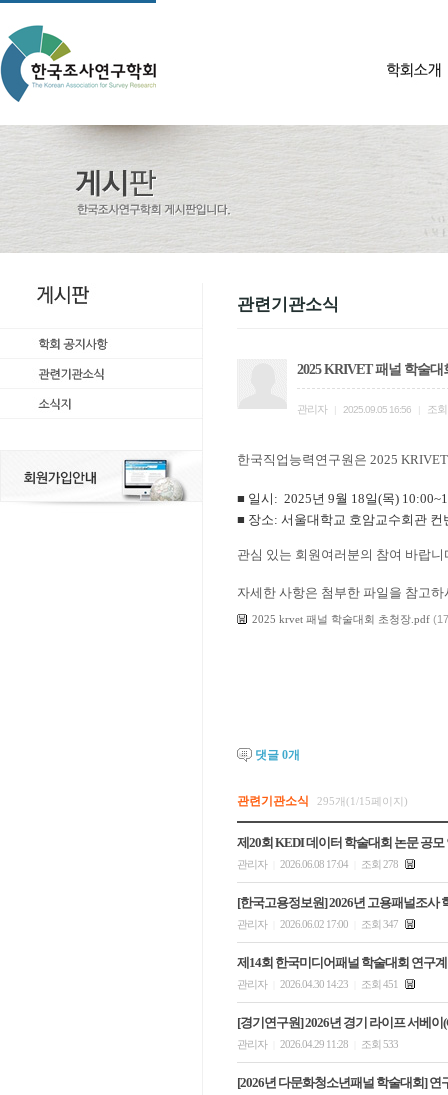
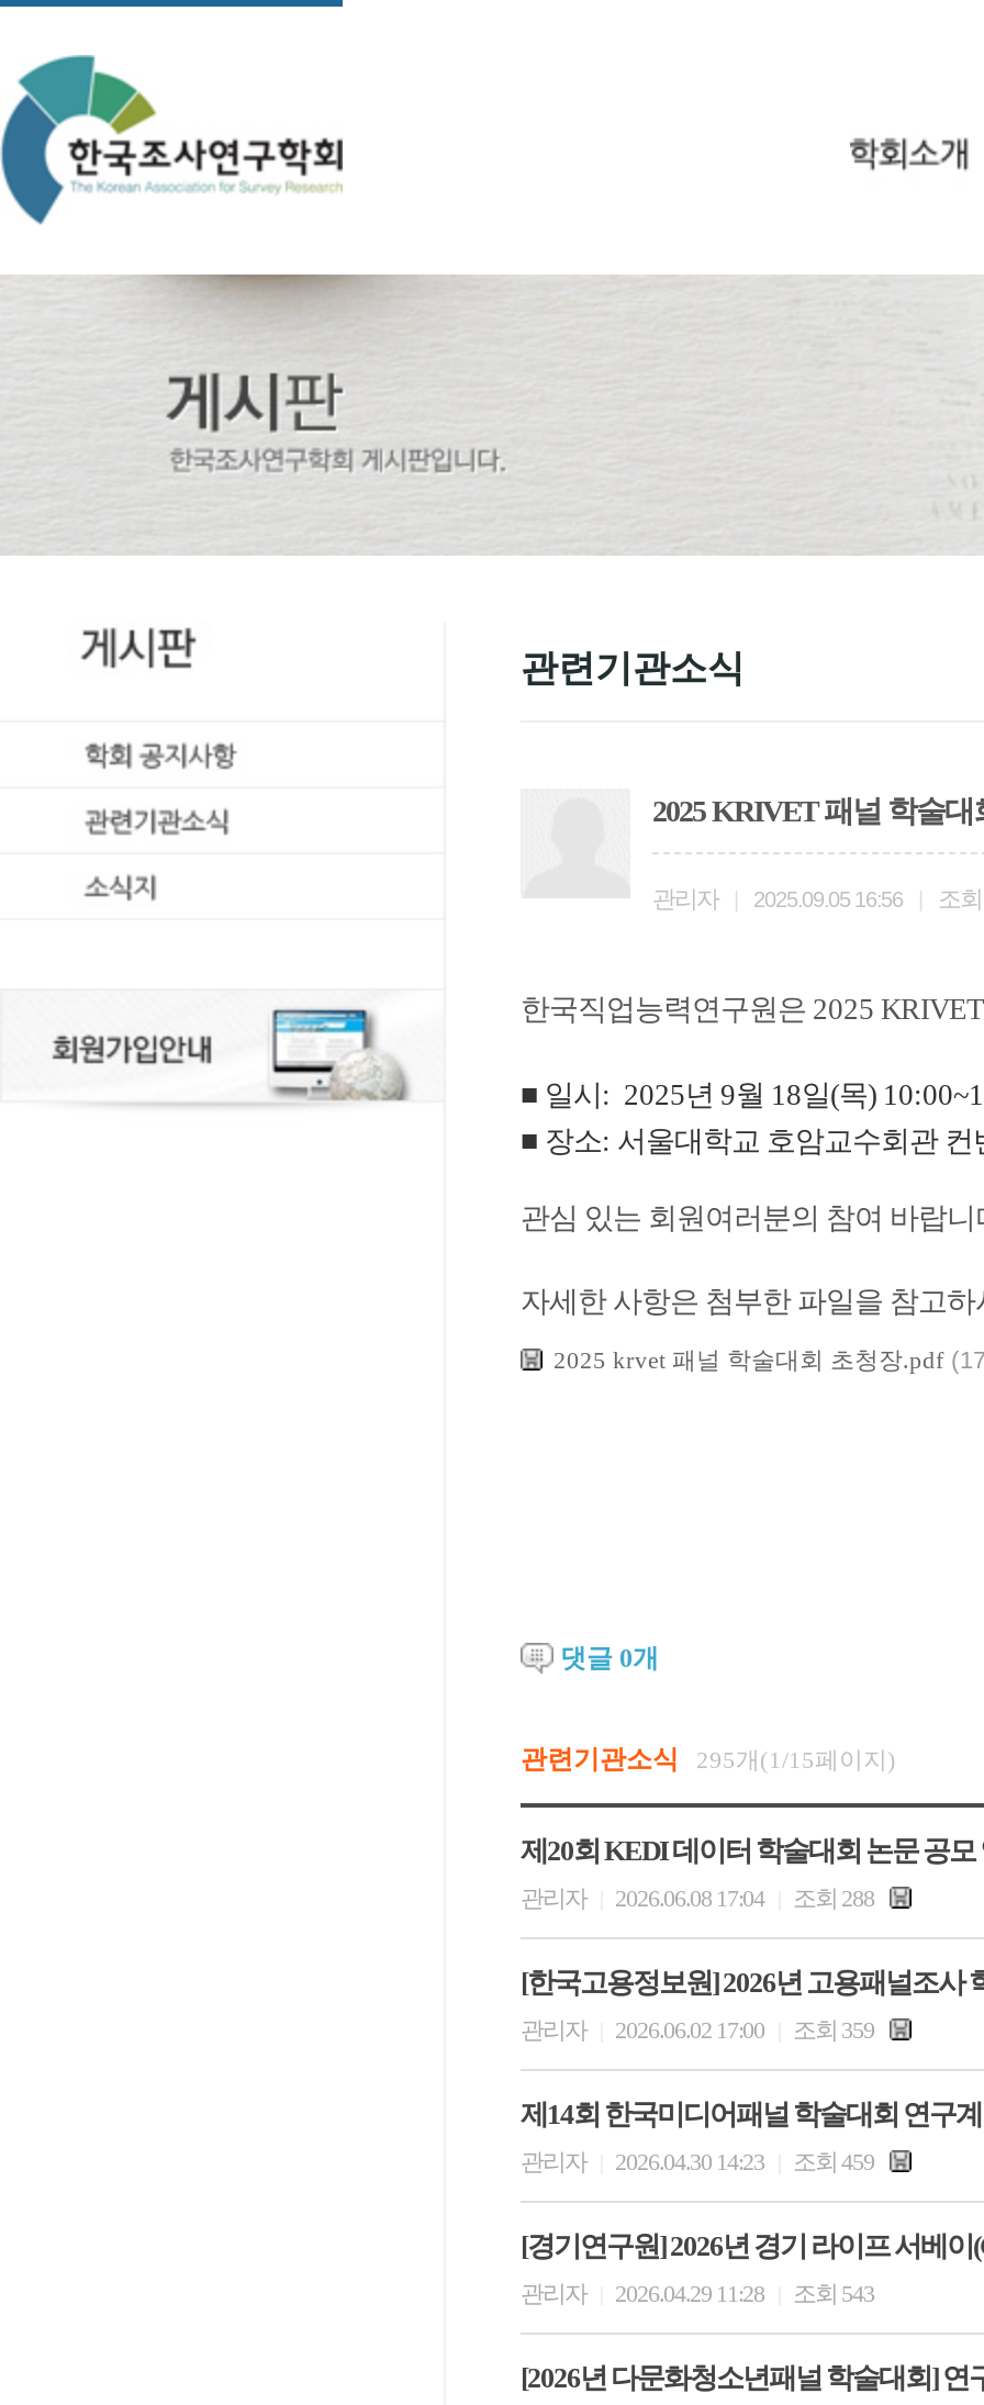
[237,858,400,870] 관리자 2026.06.08 17:04 조회 278 -> [521,1884,879,1911] 관리자 2026.06.08 17:04 조회 288
[237,918,400,930] 관리자 2026.06.02 17:00 조회 347 -> [521,2016,879,2043] 관리자 2026.06.02 17:00 조회 359
[237,978,400,990] 관리자 2026.04.30 14:23 조회 451 -> [521,2148,879,2174] 관리자 2026.04.30 14:23 조회 459
[237,1038,398,1050] 관리자 2026.04.29 11:28 조회 533 -> [521,2280,874,2306] 관리자 2026.04.29 11:28 조회 543

